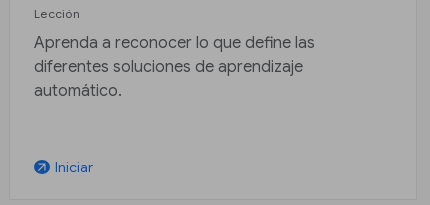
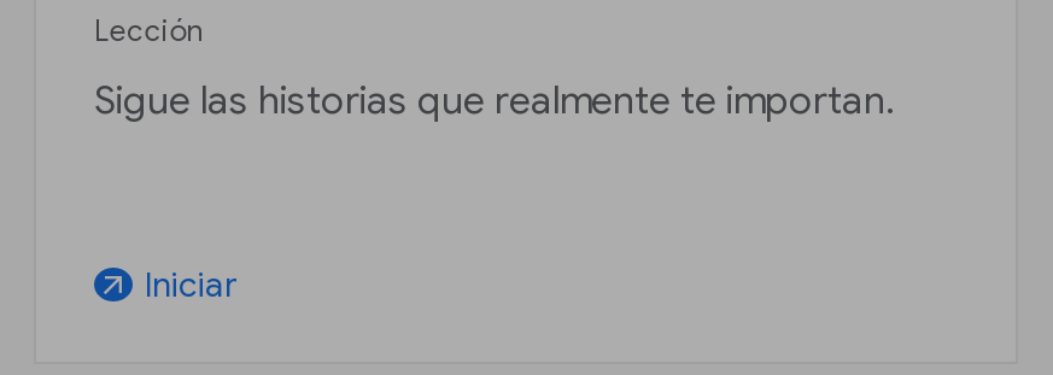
[34,33,315,101] Aprenda a reconocer lo que define las | diferentes soluciones de aprendizaje | automático. -> [94,78,895,127] Sigue las historias que realmente te importan.

